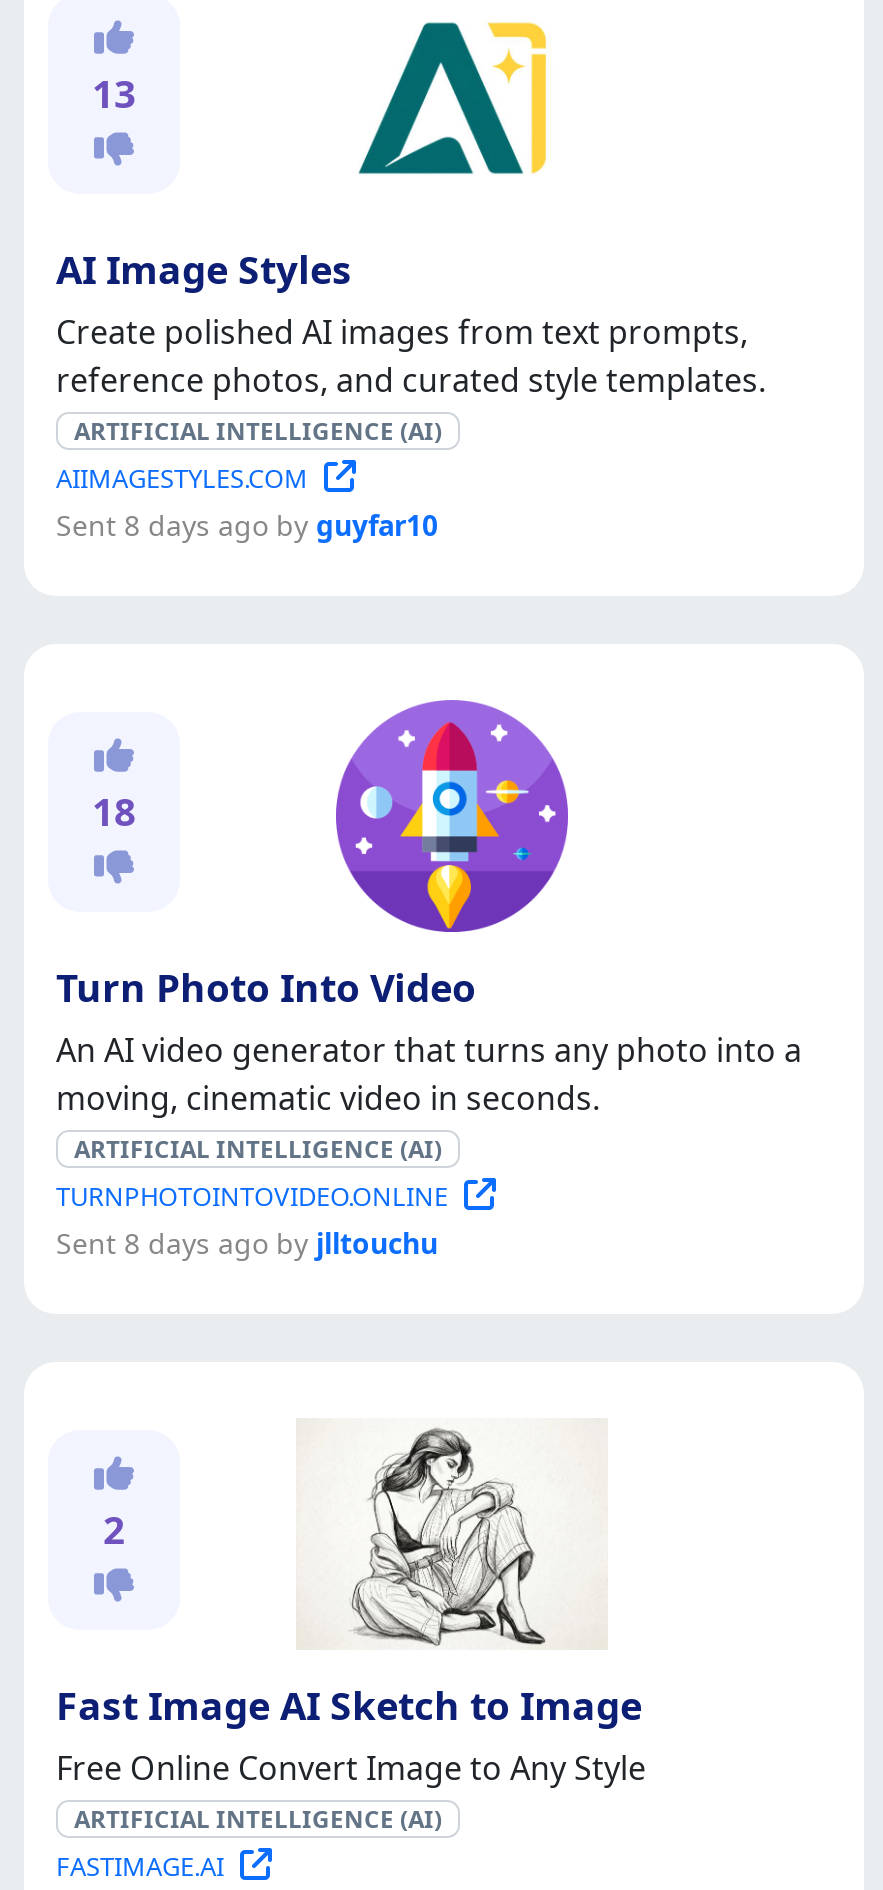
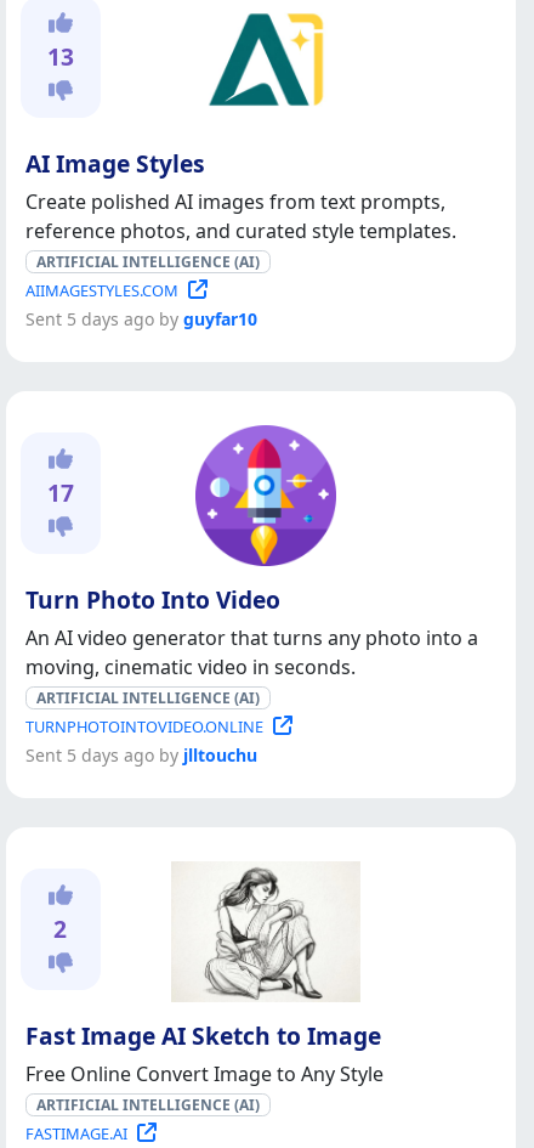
[56,505,438,543] Sent 8 days ago by guyfar10 -> [25,307,257,330] Sent 5 days ago by guyfar10
[92,783,136,837] 18 -> [47,476,74,509] 17
[56,1223,438,1261] Sent 8 days ago by jlltouchu -> [25,743,257,766] Sent 5 days ago by jlltouchu

